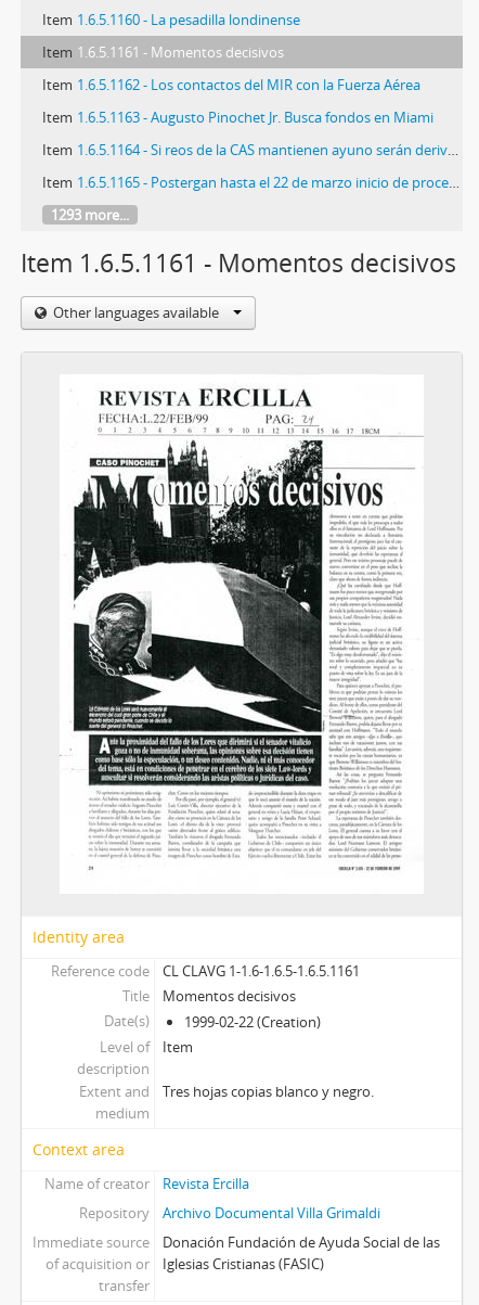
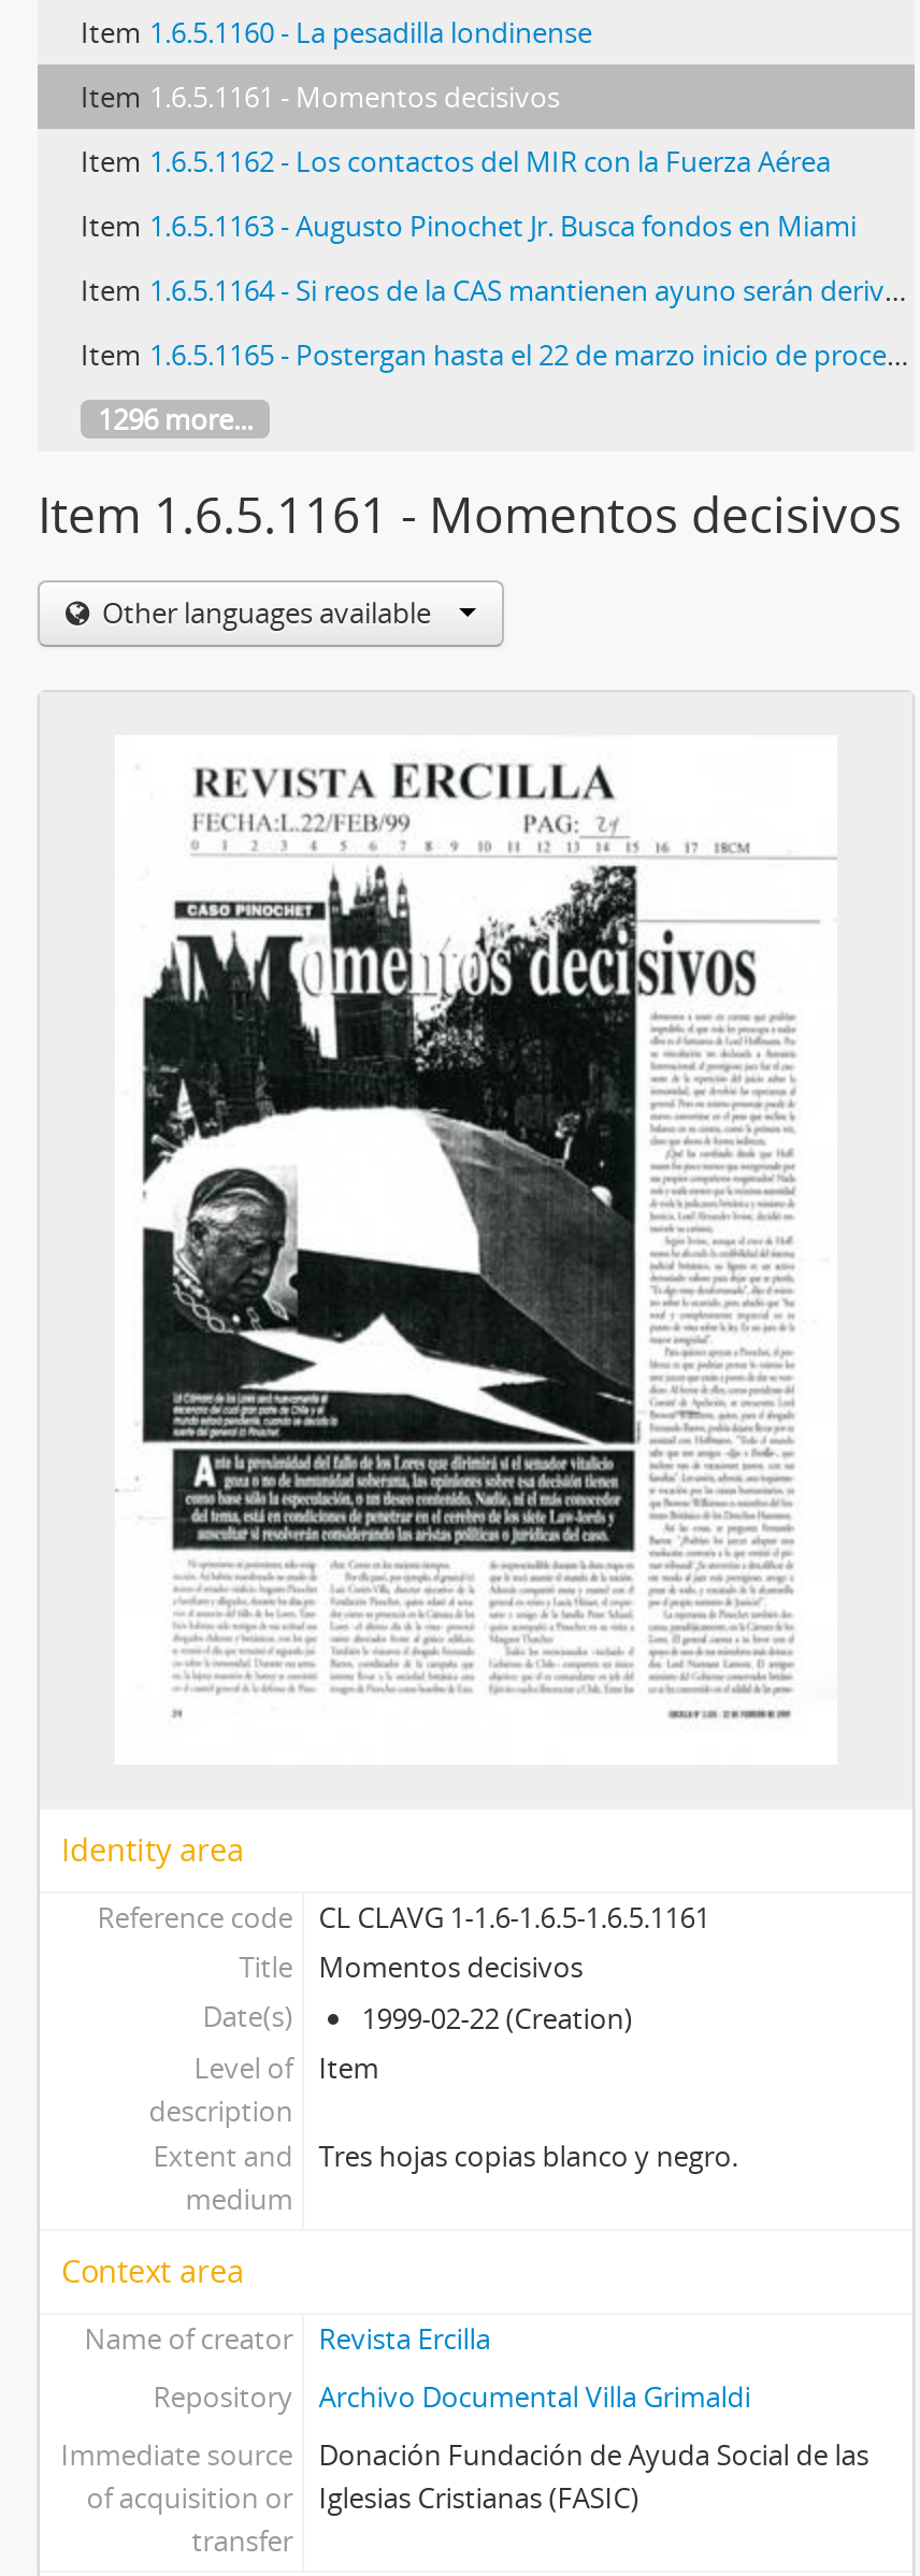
[51,205,129,225] 1293 more... -> [98,400,253,438] 1296 more...

